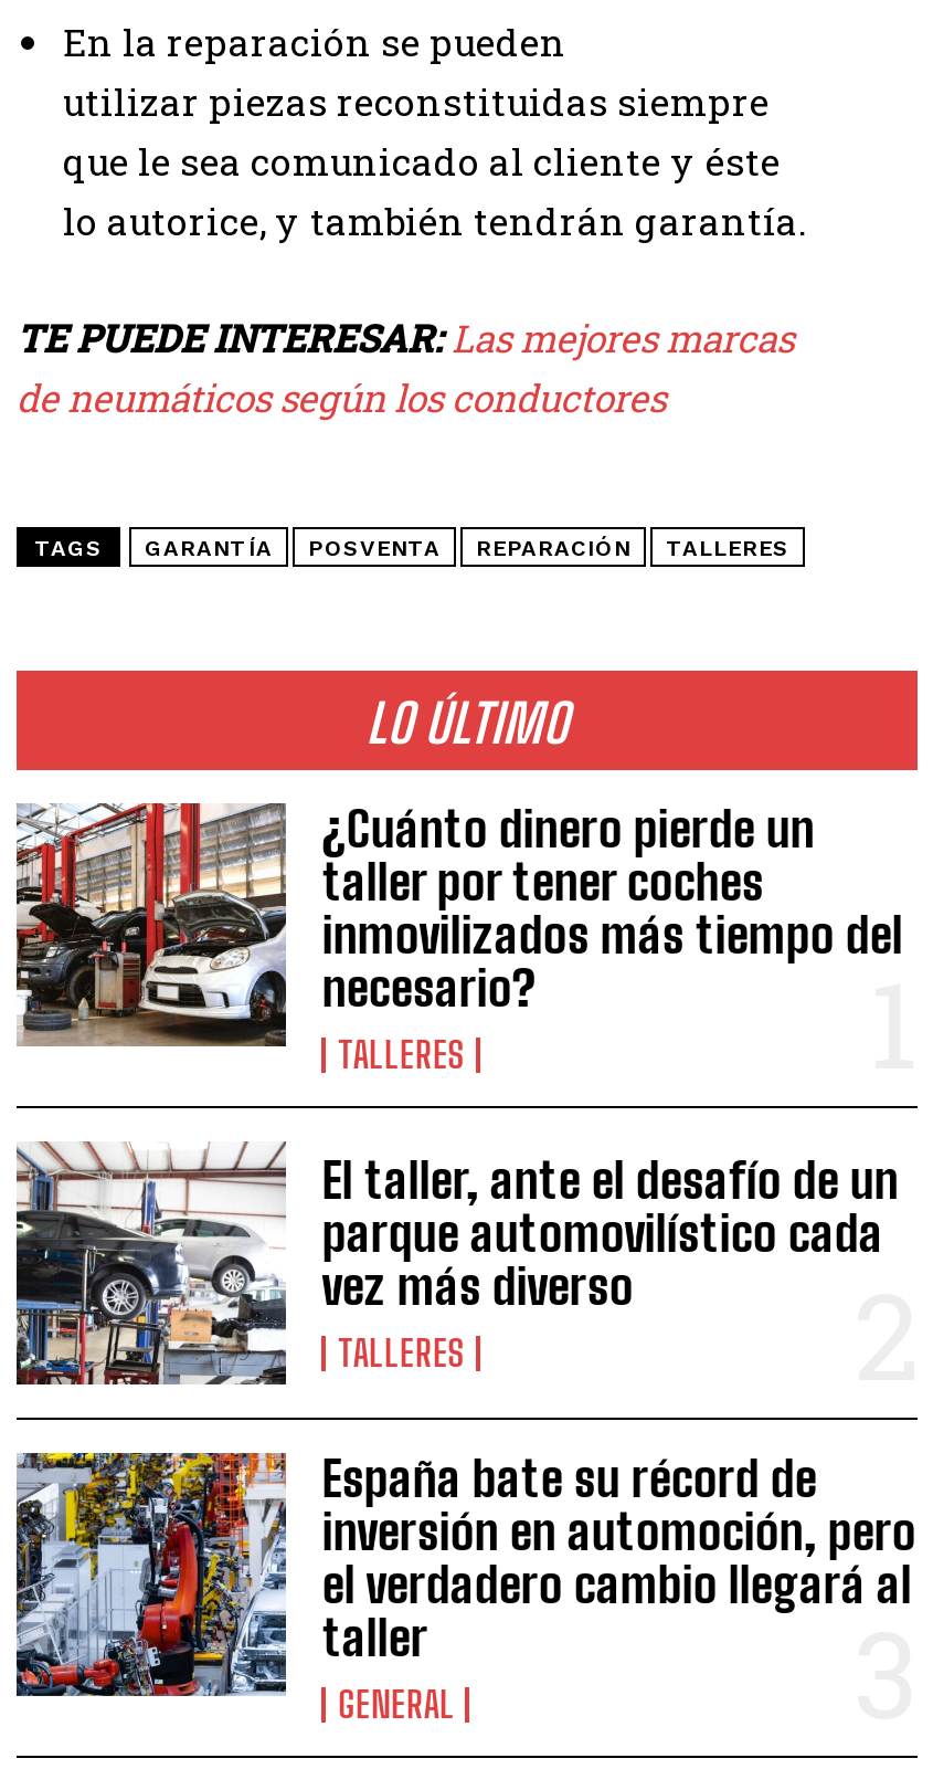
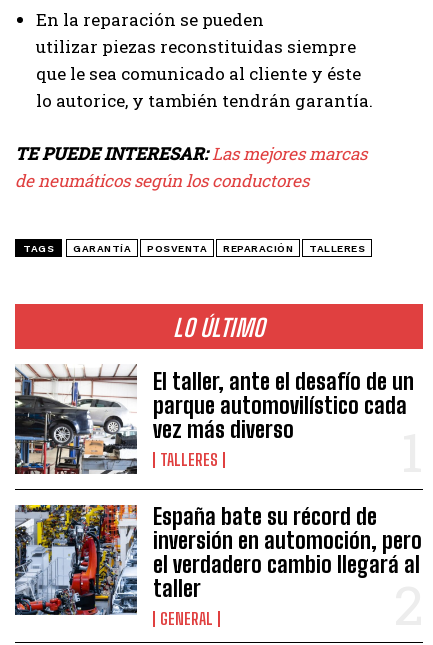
[14,799,903,1075] [image] | ¿Cuánto dinero pierde un | taller por tener coches | inmovilizados más tiempo del | necesario? | TALLERES -> none

